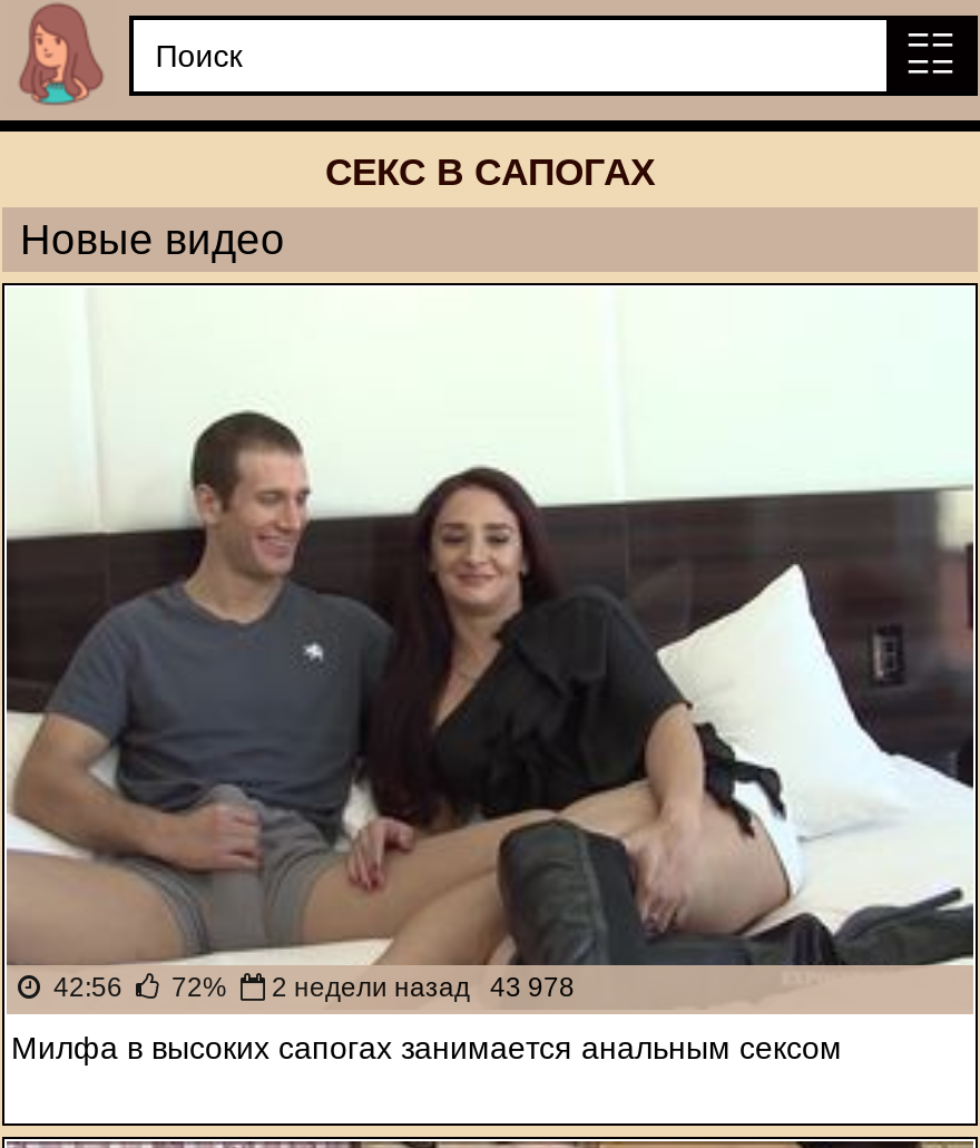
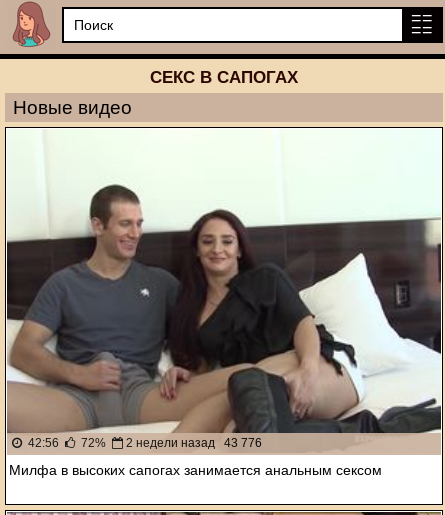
[47,971,575,1002] 42:56 72% 2 недели назад 43 978 -> [25,435,262,449] 42:56 72% 2 недели назад 43 776

